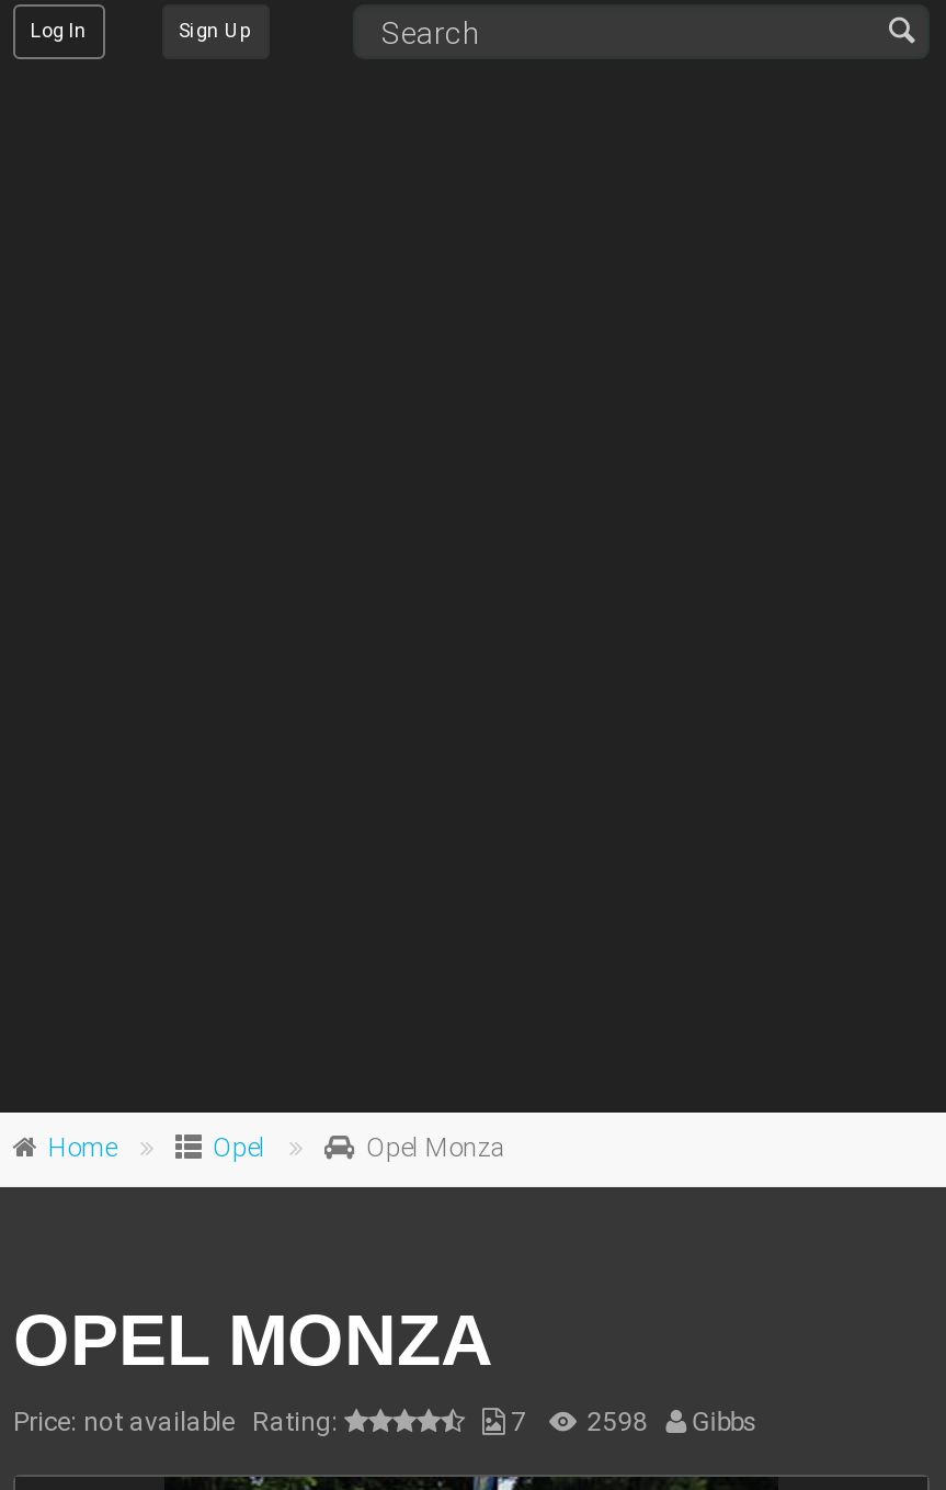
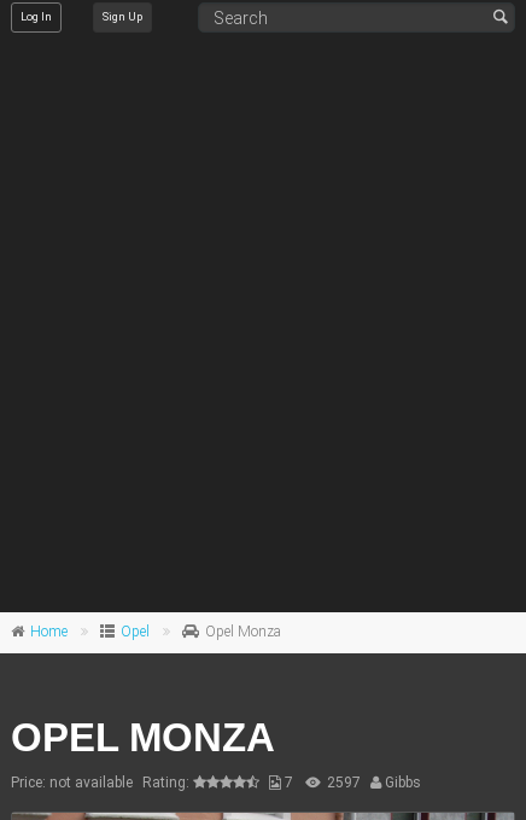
[504,1407,758,1437] 7 2598 Gibbs -> [281,774,421,791] 7 2597 Gibbs

